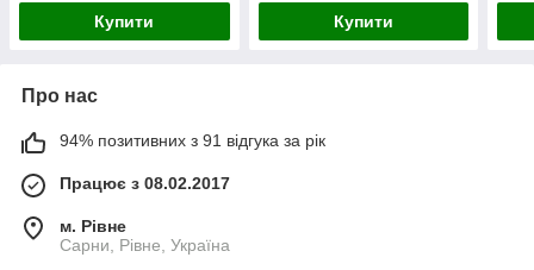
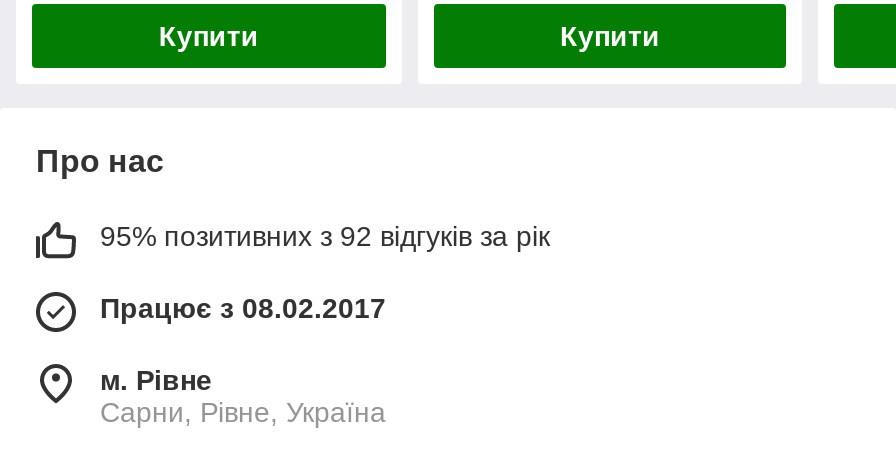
[60,131,325,150] 94% позитивних з 91 відгука за рік -> [100,220,550,252] 95% позитивних з 92 відгуків за рік

